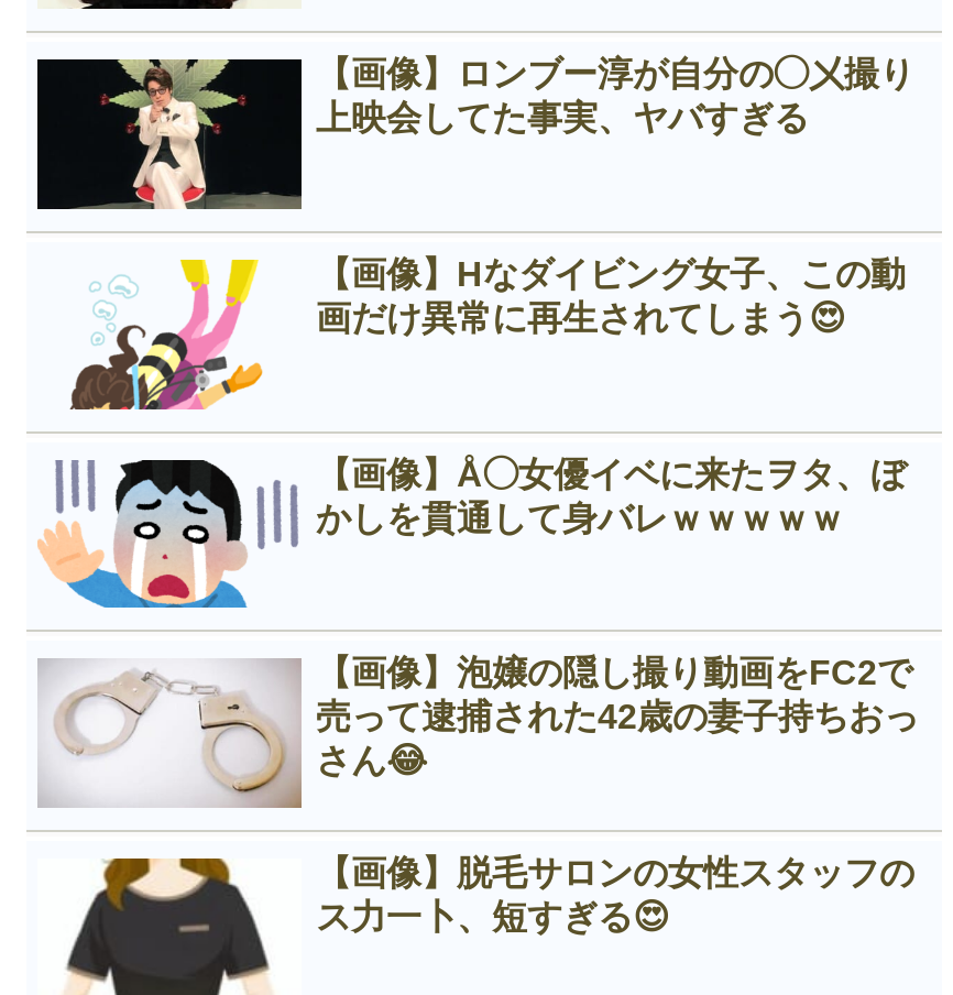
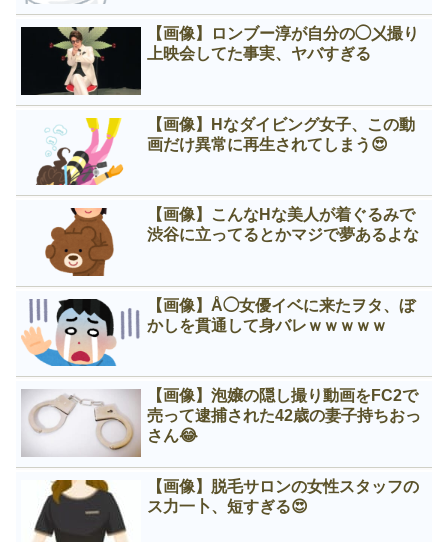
none -> [38,206,419,277] [image] | 【画像】こんなНな美人が着ぐるみで | 渋谷に立ってるとかマジで夢あるよな

